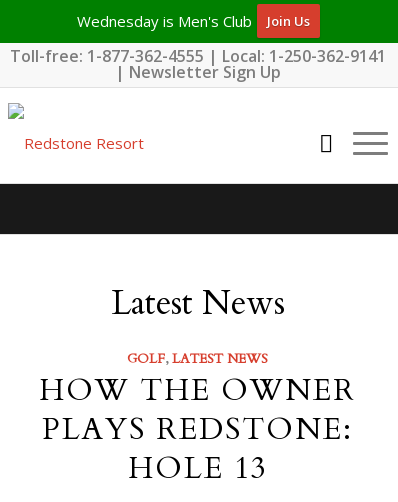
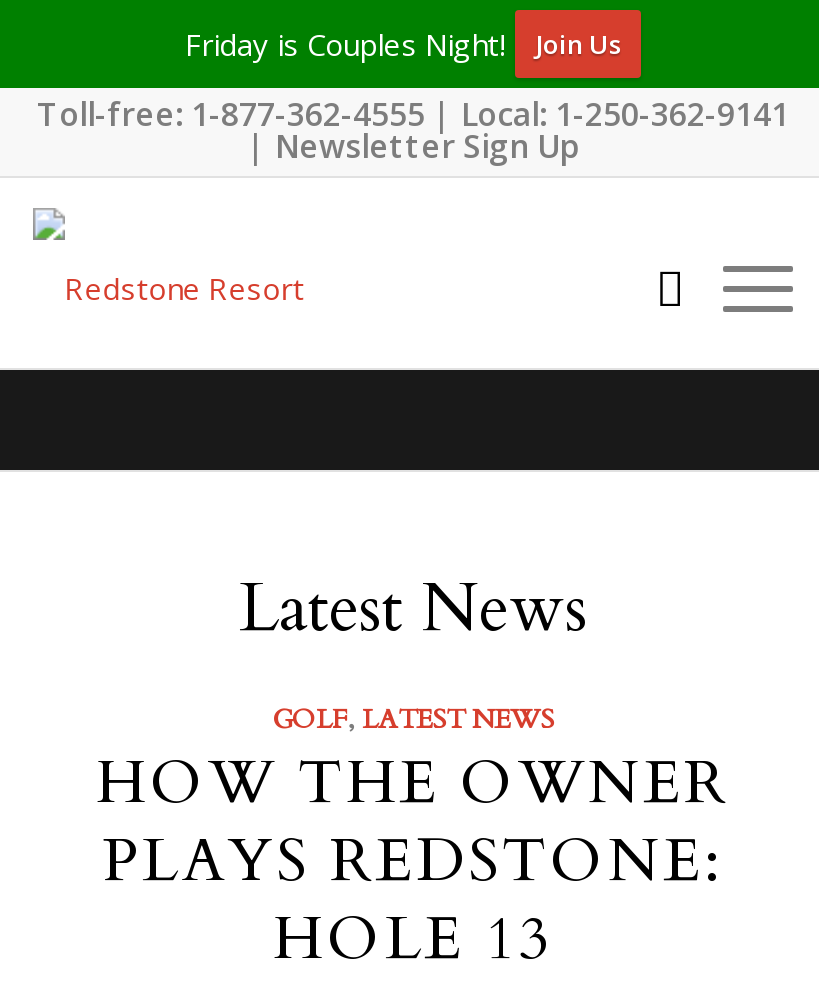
[76,11,251,31] Wednesday is Men's Club -> [185,24,505,64] Friday is Couples Night!

